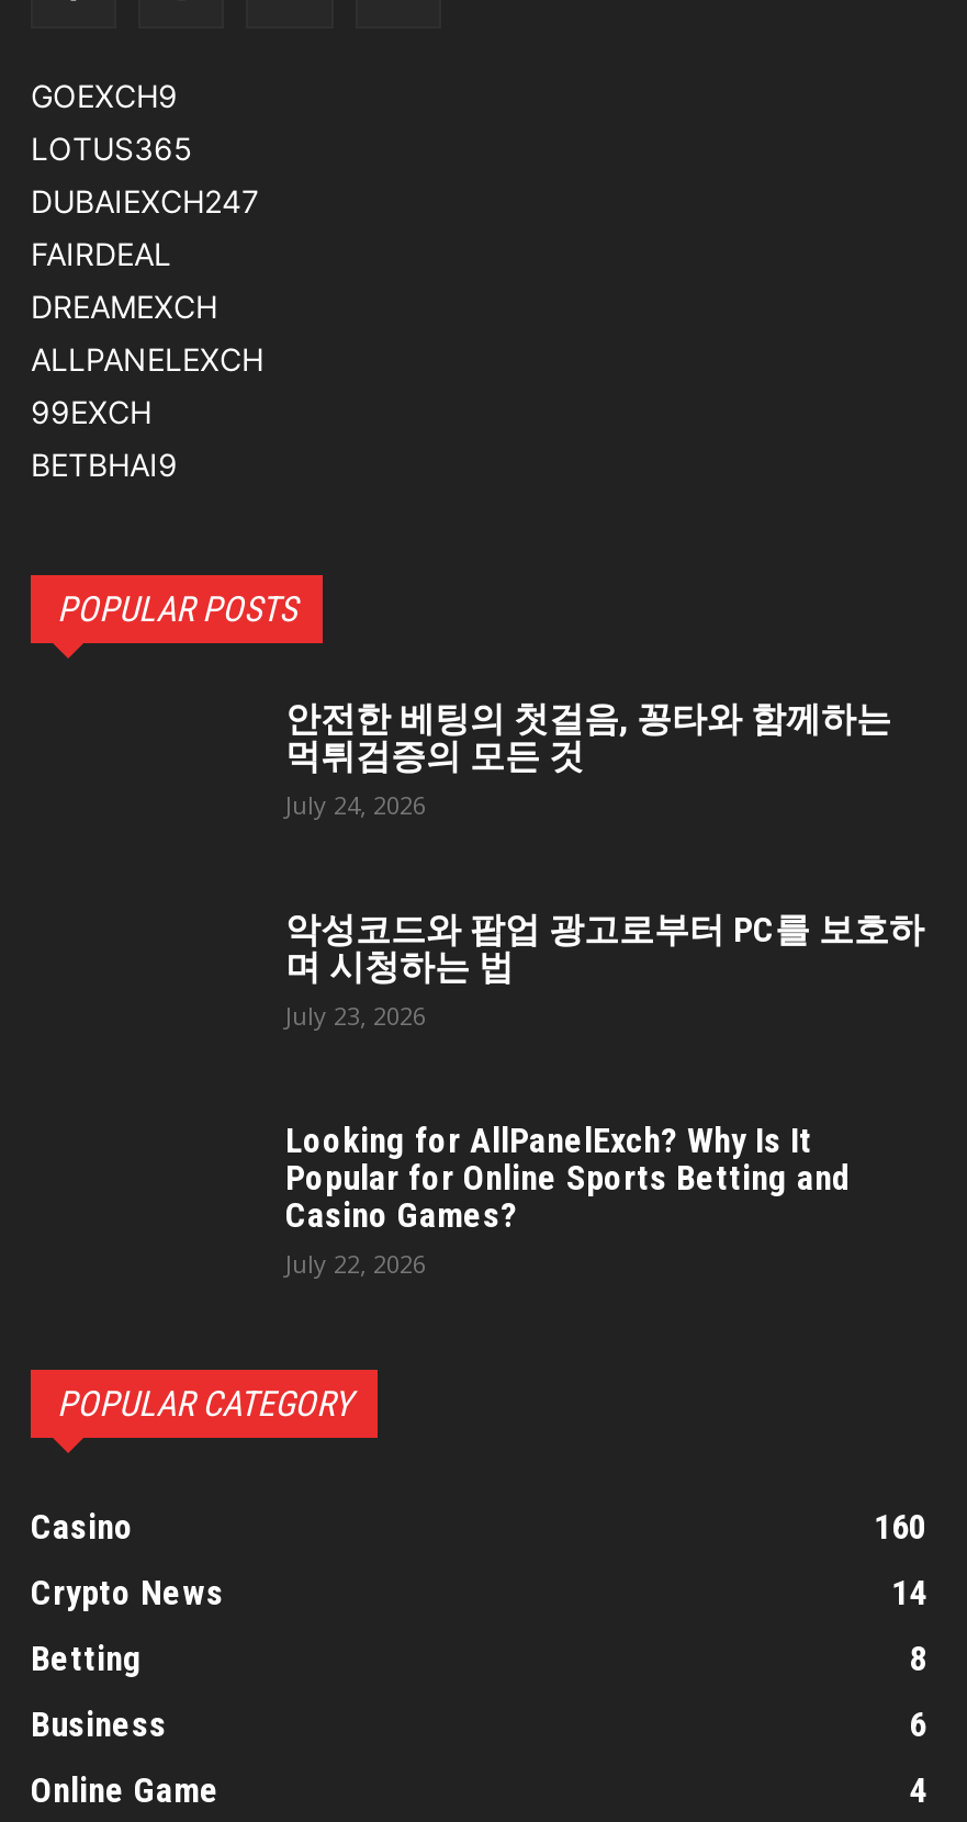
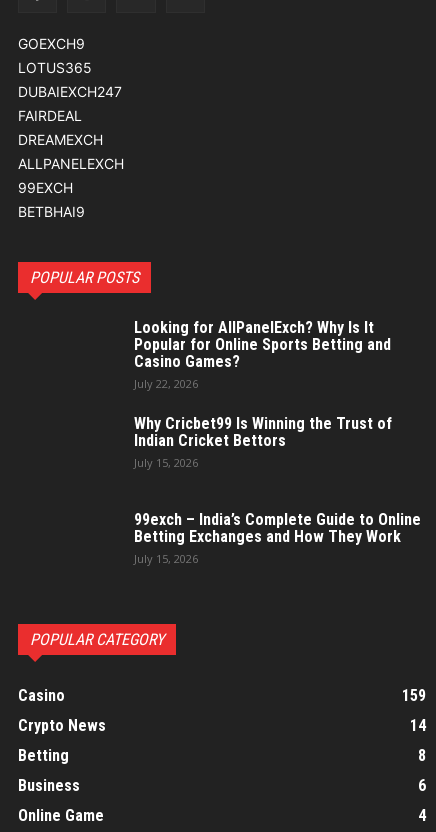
[285,698,924,1032] 안전한 베팅의 첫걸음, 꽁타와 함께하는 | 먹튀검증의 모든 것 | July 24, 2026 | 악성코드와 팝업 광고로부터 PC를 보호하 | 며 시청하는 법 | July 23, 2026 -> none
moved [285,1120,850,1280] -> [134,318,391,391]: Looking for AllPanelExch? Why Is It | Popular for Online Sports Betting and | Casino Games? | July 22, 2026
none -> [134,414,421,566] Why Cricbet99 Is Winning the Trust of | Indian Cricket Bettors | July 15, 2026 | 99exch – India’s Complete Guide to Online | Betting Exchanges and How They Work | July 15, 2026
[874,1506,926,1548] 160 -> [402,686,426,705] 159

